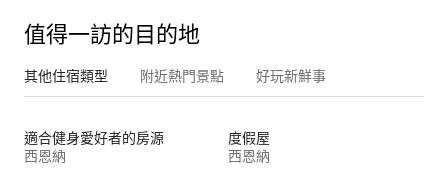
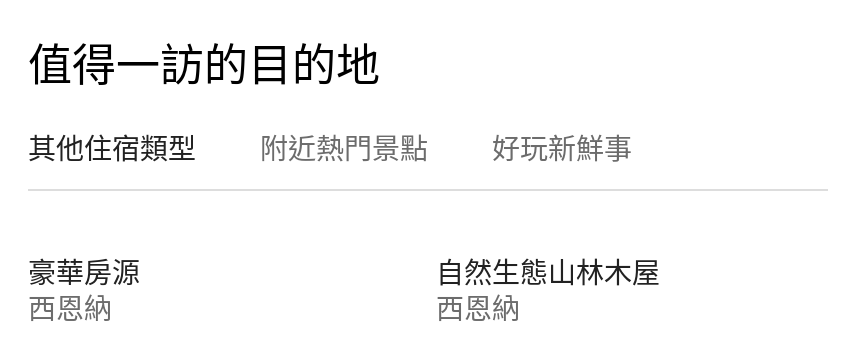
[24,129,164,147] 適合健身愛好者的房源 -> [28,256,140,292] 豪華房源
[228,129,270,147] 度假屋 -> [436,256,660,292] 自然生態山林木屋

